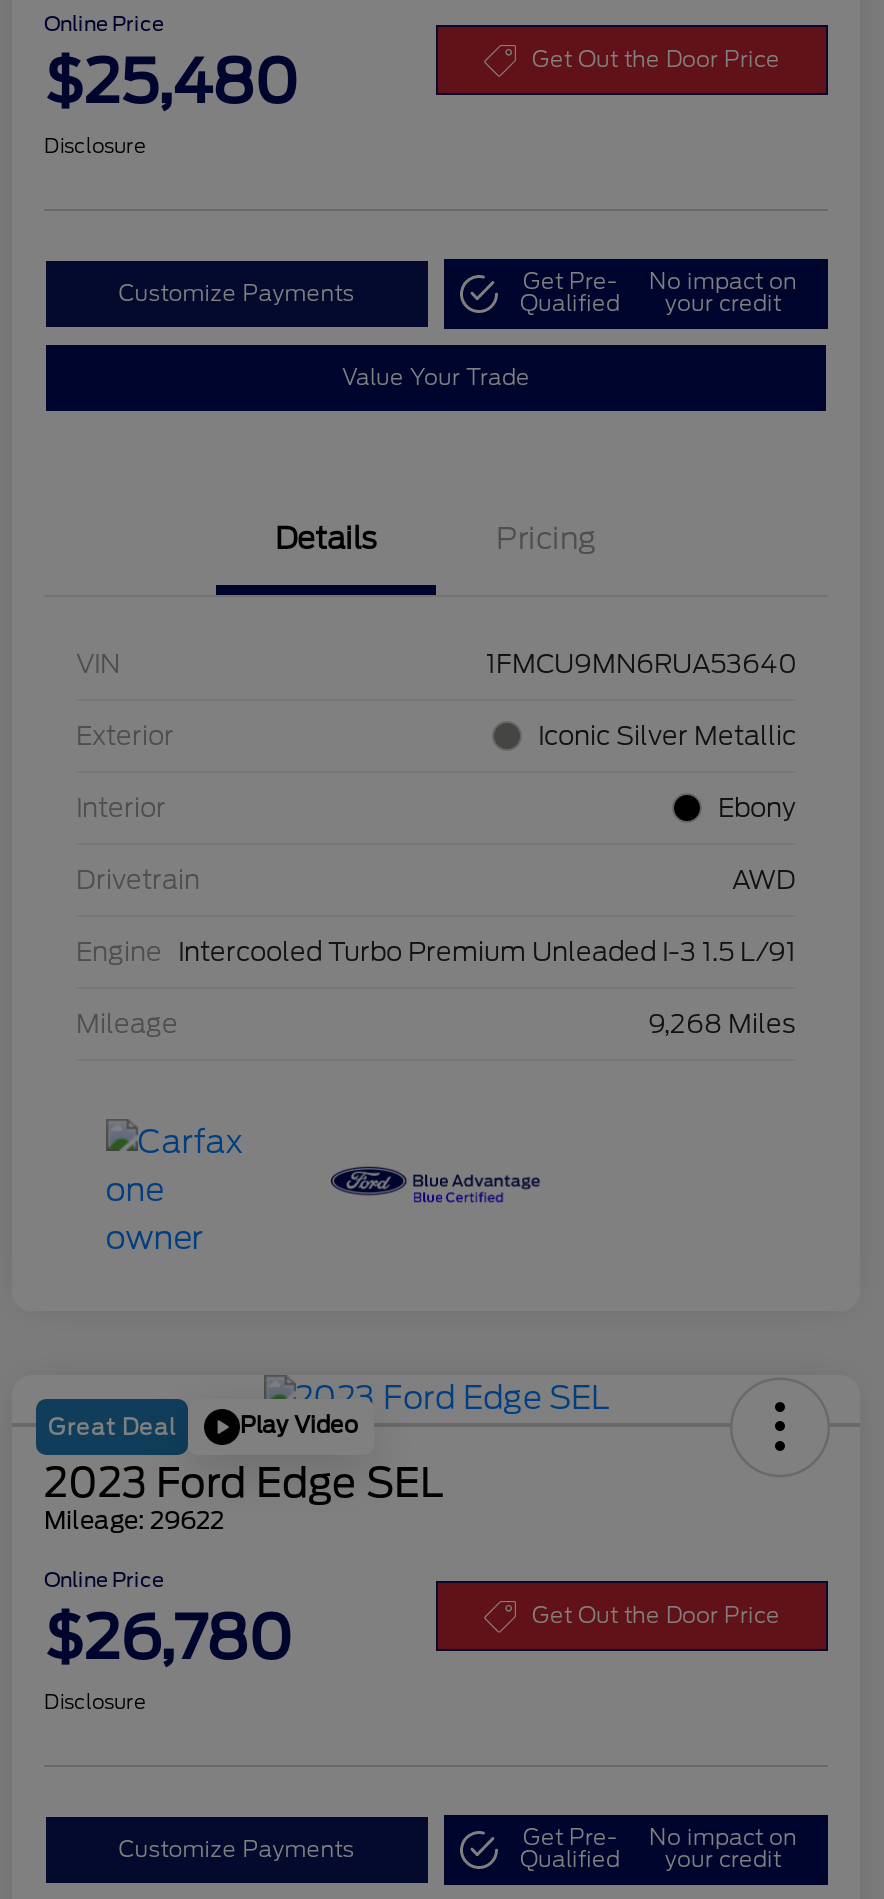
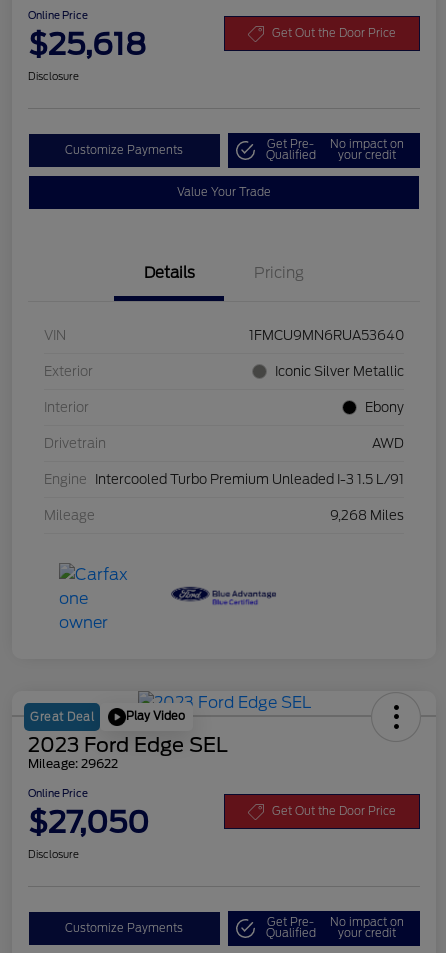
[44,45,298,117] $25,480 -> [28,26,146,62] $25,618
[44,1601,292,1673] $26,780 -> [28,804,149,840] $27,050

